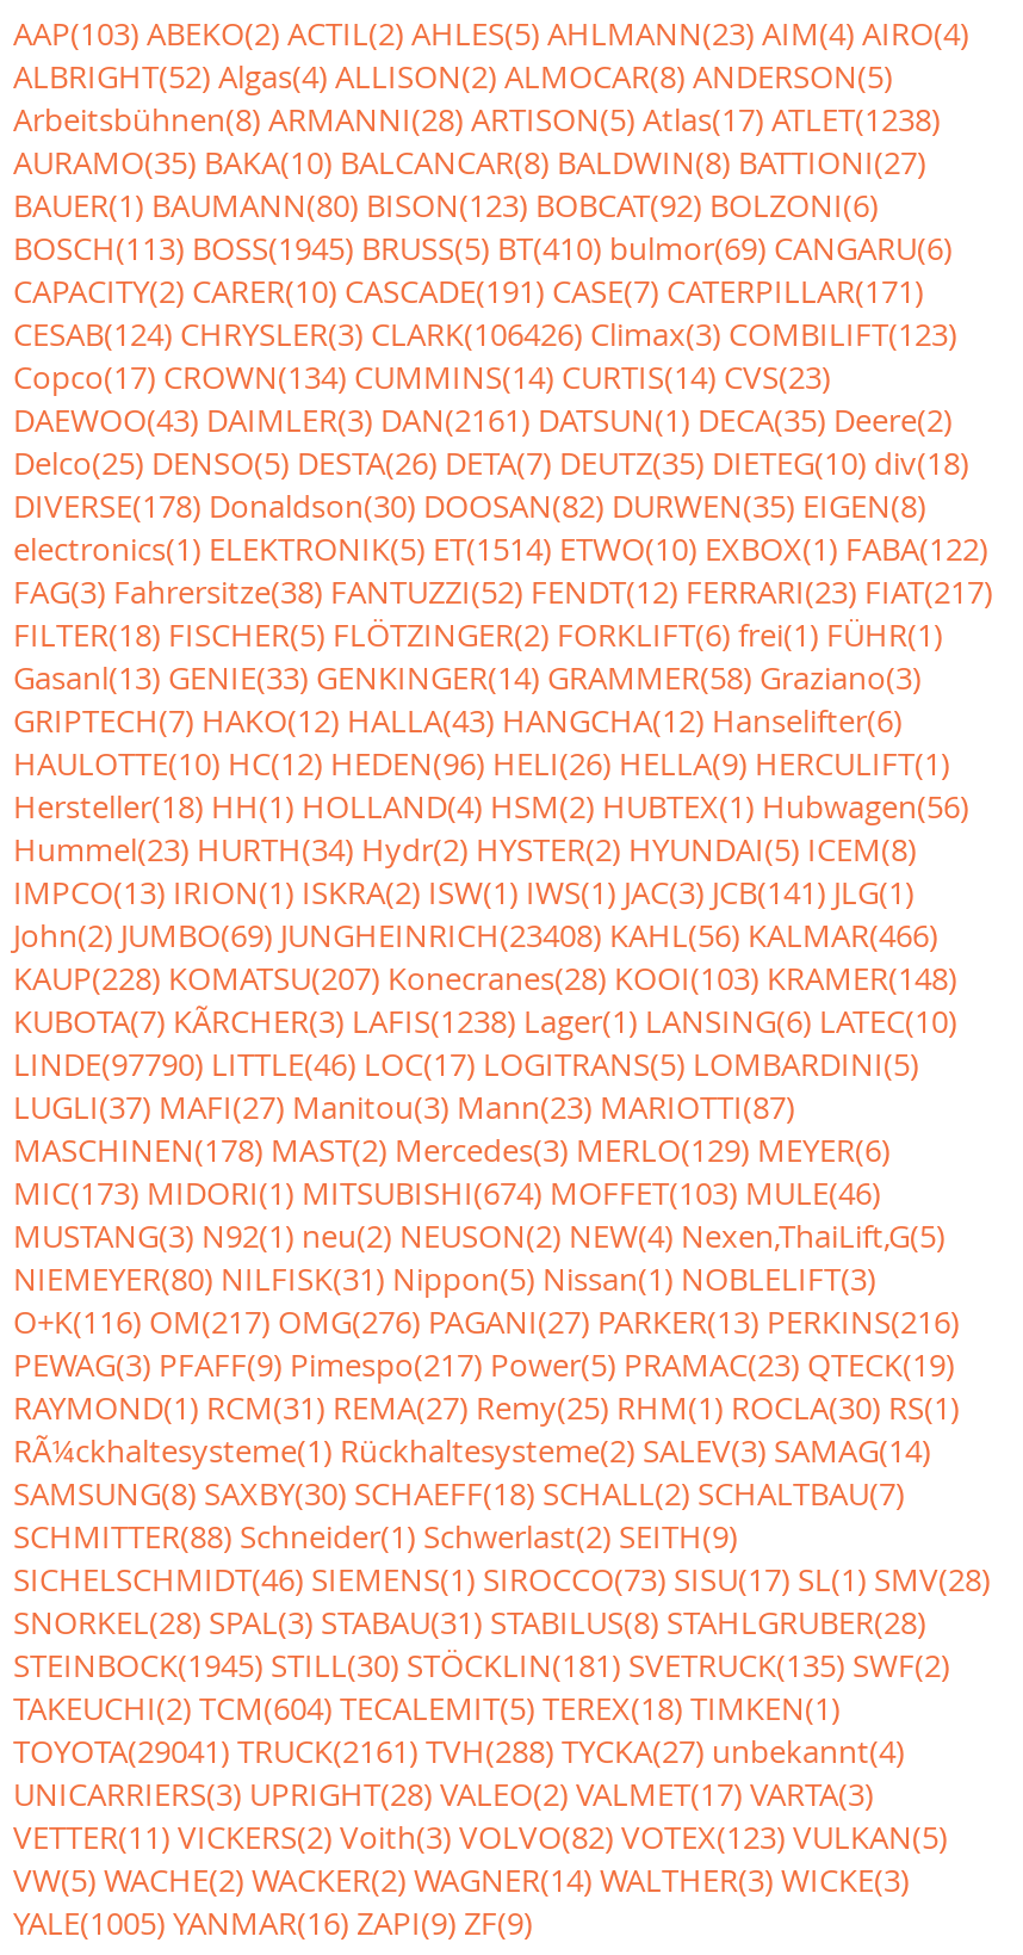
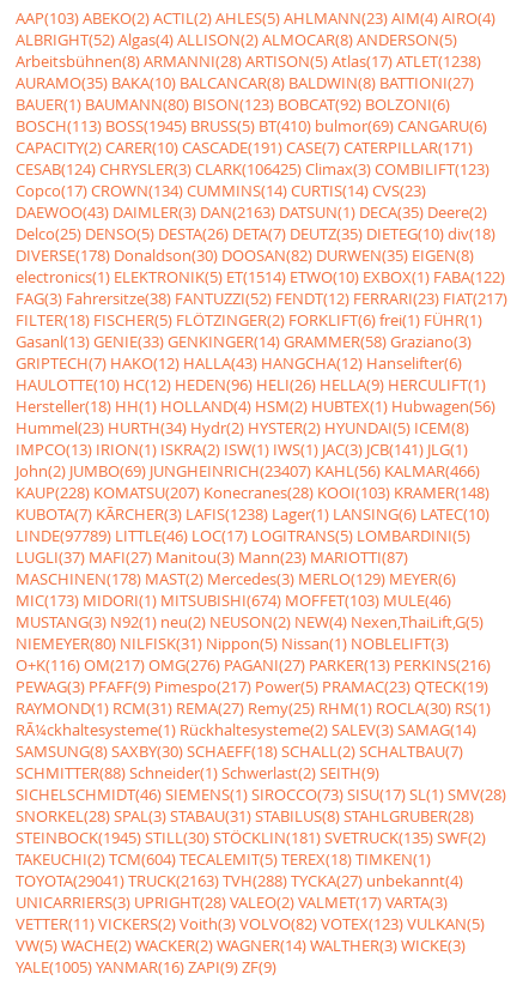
[13,313,957,355] CESAB(124) CHRYSLER(3) CLARK(106426) Climax(3) COMBILIFT(123) -> [16,158,490,180] CESAB(124) CHRYSLER(3) CLARK(106425) Climax(3) COMBILIFT(123)
[13,398,953,441] DAEWOO(43) DAIMLER(3) DAN(2161) DATSUN(1) DECA(35) Deere(2) -> [16,201,487,223] DAEWOO(43) DAIMLER(3) DAN(2163) DATSUN(1) DECA(35) Deere(2)
[13,914,938,957] John(2) JUMBO(69) JUNGHEINRICH(23408) KAHL(56) KALMAR(466) -> [16,460,480,482] John(2) JUMBO(69) JUNGHEINRICH(23407) KAHL(56) KALMAR(466)
[13,1043,919,1085] LINDE(97790) LITTLE(46) LOC(17) LOGITRANS(5) LOMBARDINI(5) -> [16,525,470,546] LINDE(97789) LITTLE(46) LOC(17) LOGITRANS(5) LOMBARDINI(5)
[13,1730,905,1773] TOYOTA(29041) TRUCK(2161) TVH(288) TYCKA(27) unbekannt(4) -> [16,870,463,891] TOYOTA(29041) TRUCK(2163) TVH(288) TYCKA(27) unbekannt(4)

